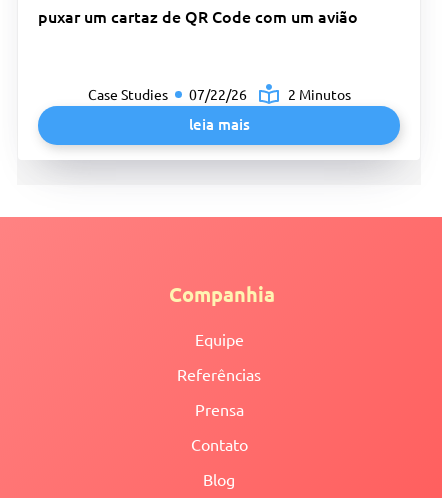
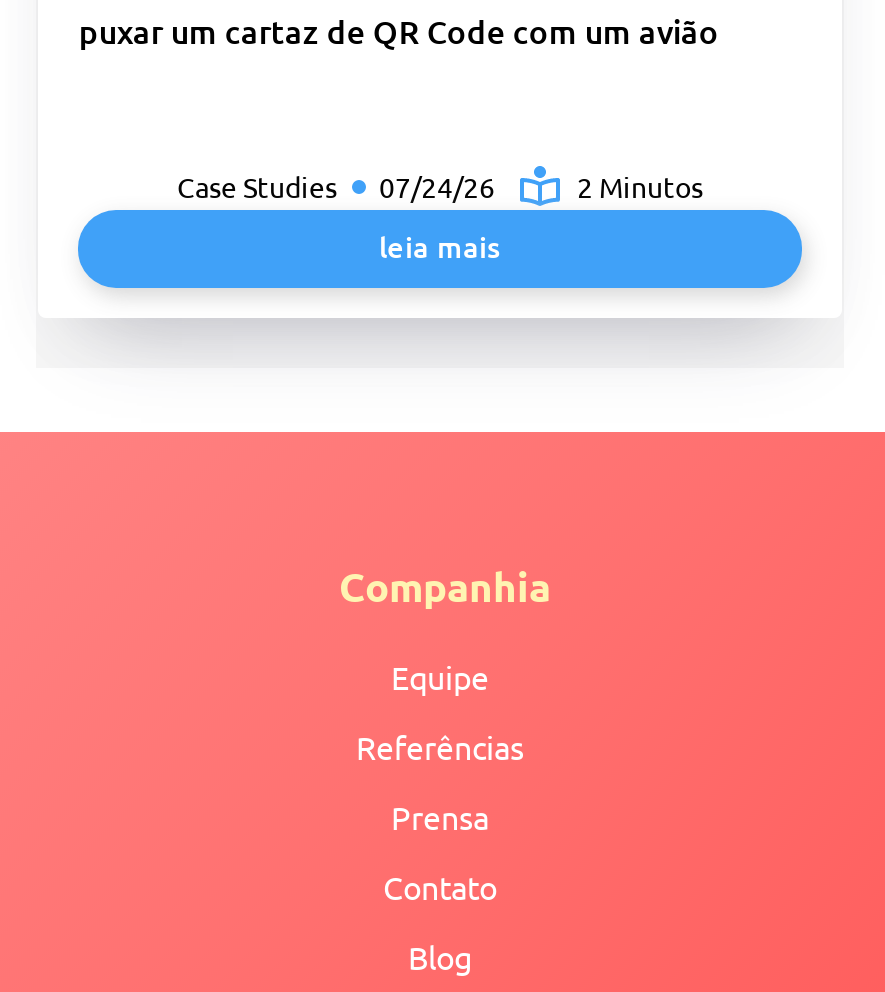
[87,85,246,103] Case Studies 07/22/26 -> [177,168,495,204] Case Studies 07/24/26

